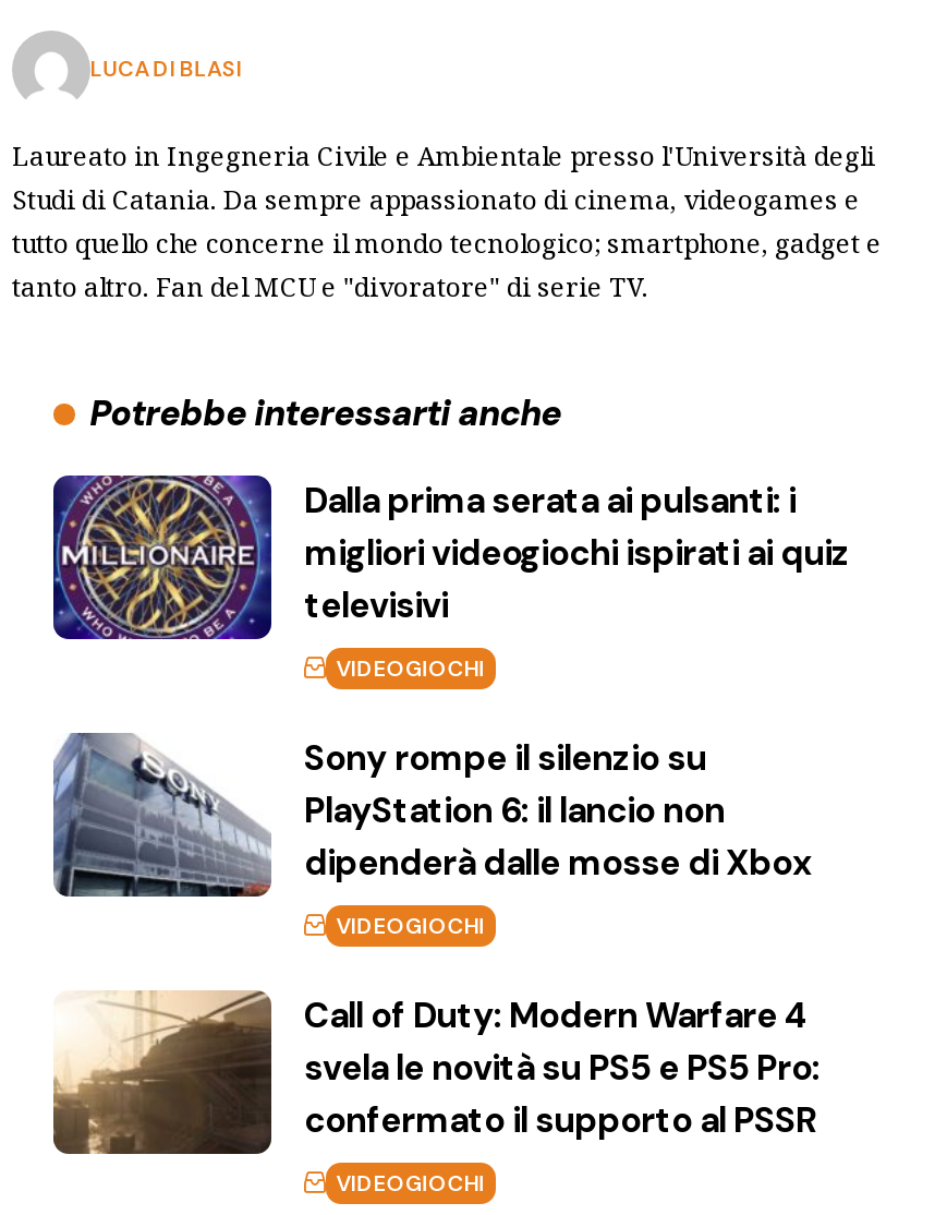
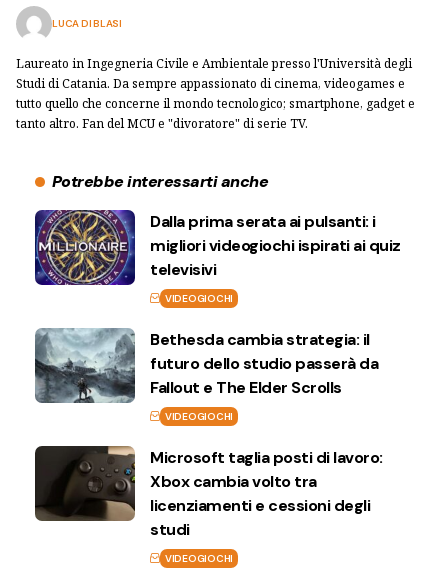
[51,733,811,899] [image] | Sony rompe il silenzio su | PlayStation 6: il lancio non | dipenderà dalle mosse di Xbox -> [34,327,378,404] [image] | Bethesda cambia strategia: il | futuro dello studio passerà da | Fallout e The Elder Scrolls
[51,990,819,1156] [image] | Call of Duty: Modern Warfare 4 | svela le novità su PS5 e PS5 Pro: | confermato il supporto al PSSR -> [34,445,382,540] [image] | Microsoft taglia posti di lavoro: | Xbox cambia volto tra | licenziamenti e cessioni degli | studi

